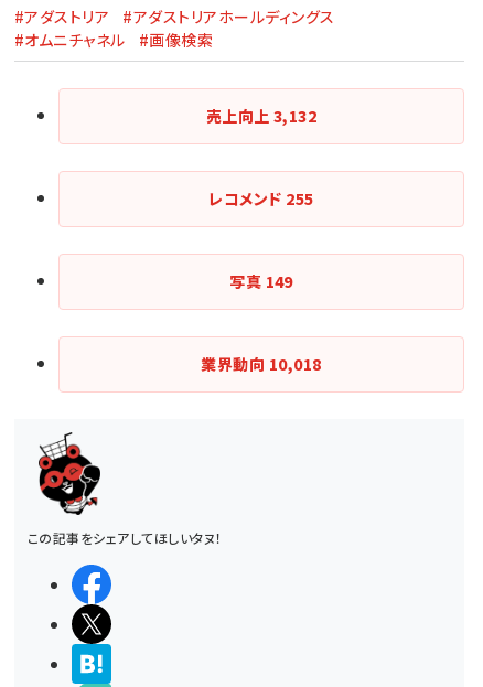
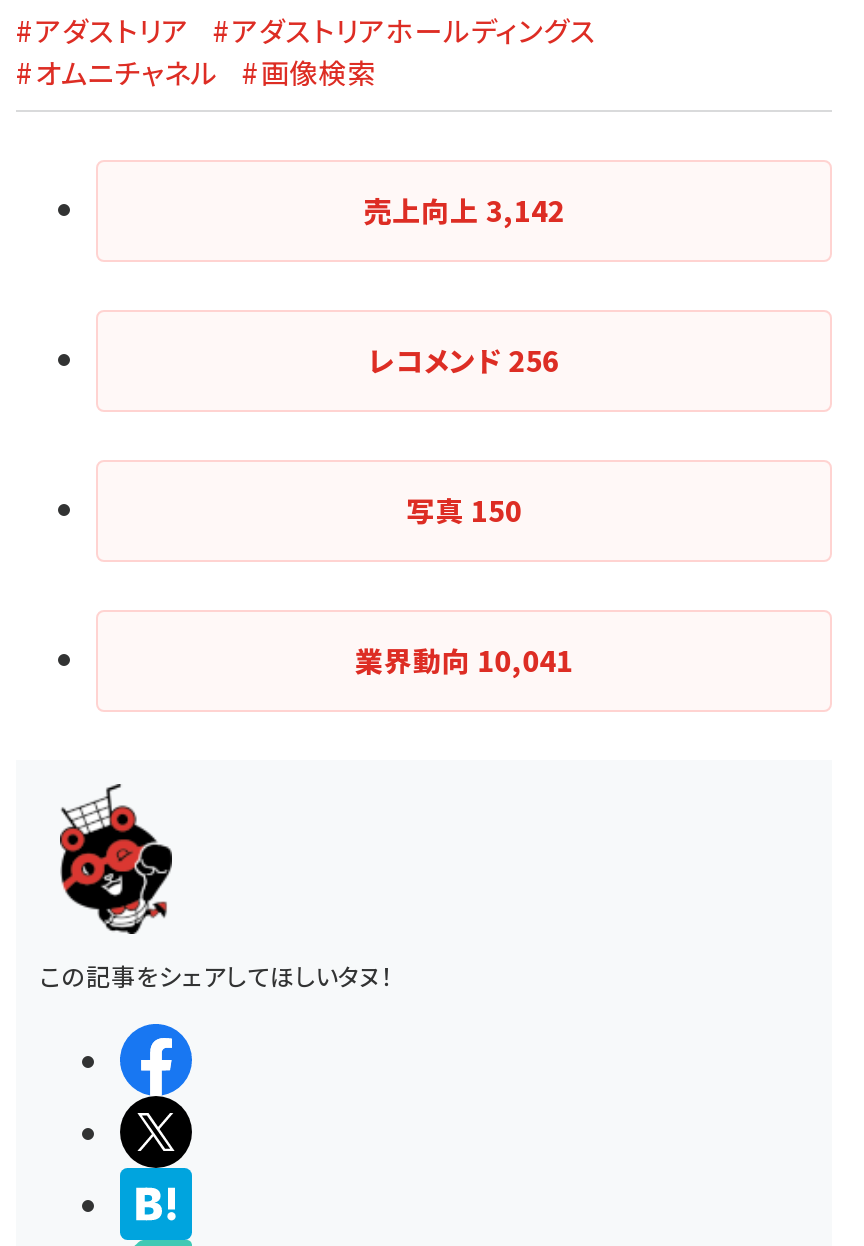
[206,104,317,126] 売上向上3,132 -> [363,189,565,229] 売上向上3,142
[209,187,314,209] レコメンド255 -> [369,339,559,379] レコメンド256
[229,270,293,292] 写真149 -> [406,489,522,529] 写真150
[201,352,322,374] 業界動向10,018 -> [355,639,573,679] 業界動向10,041

